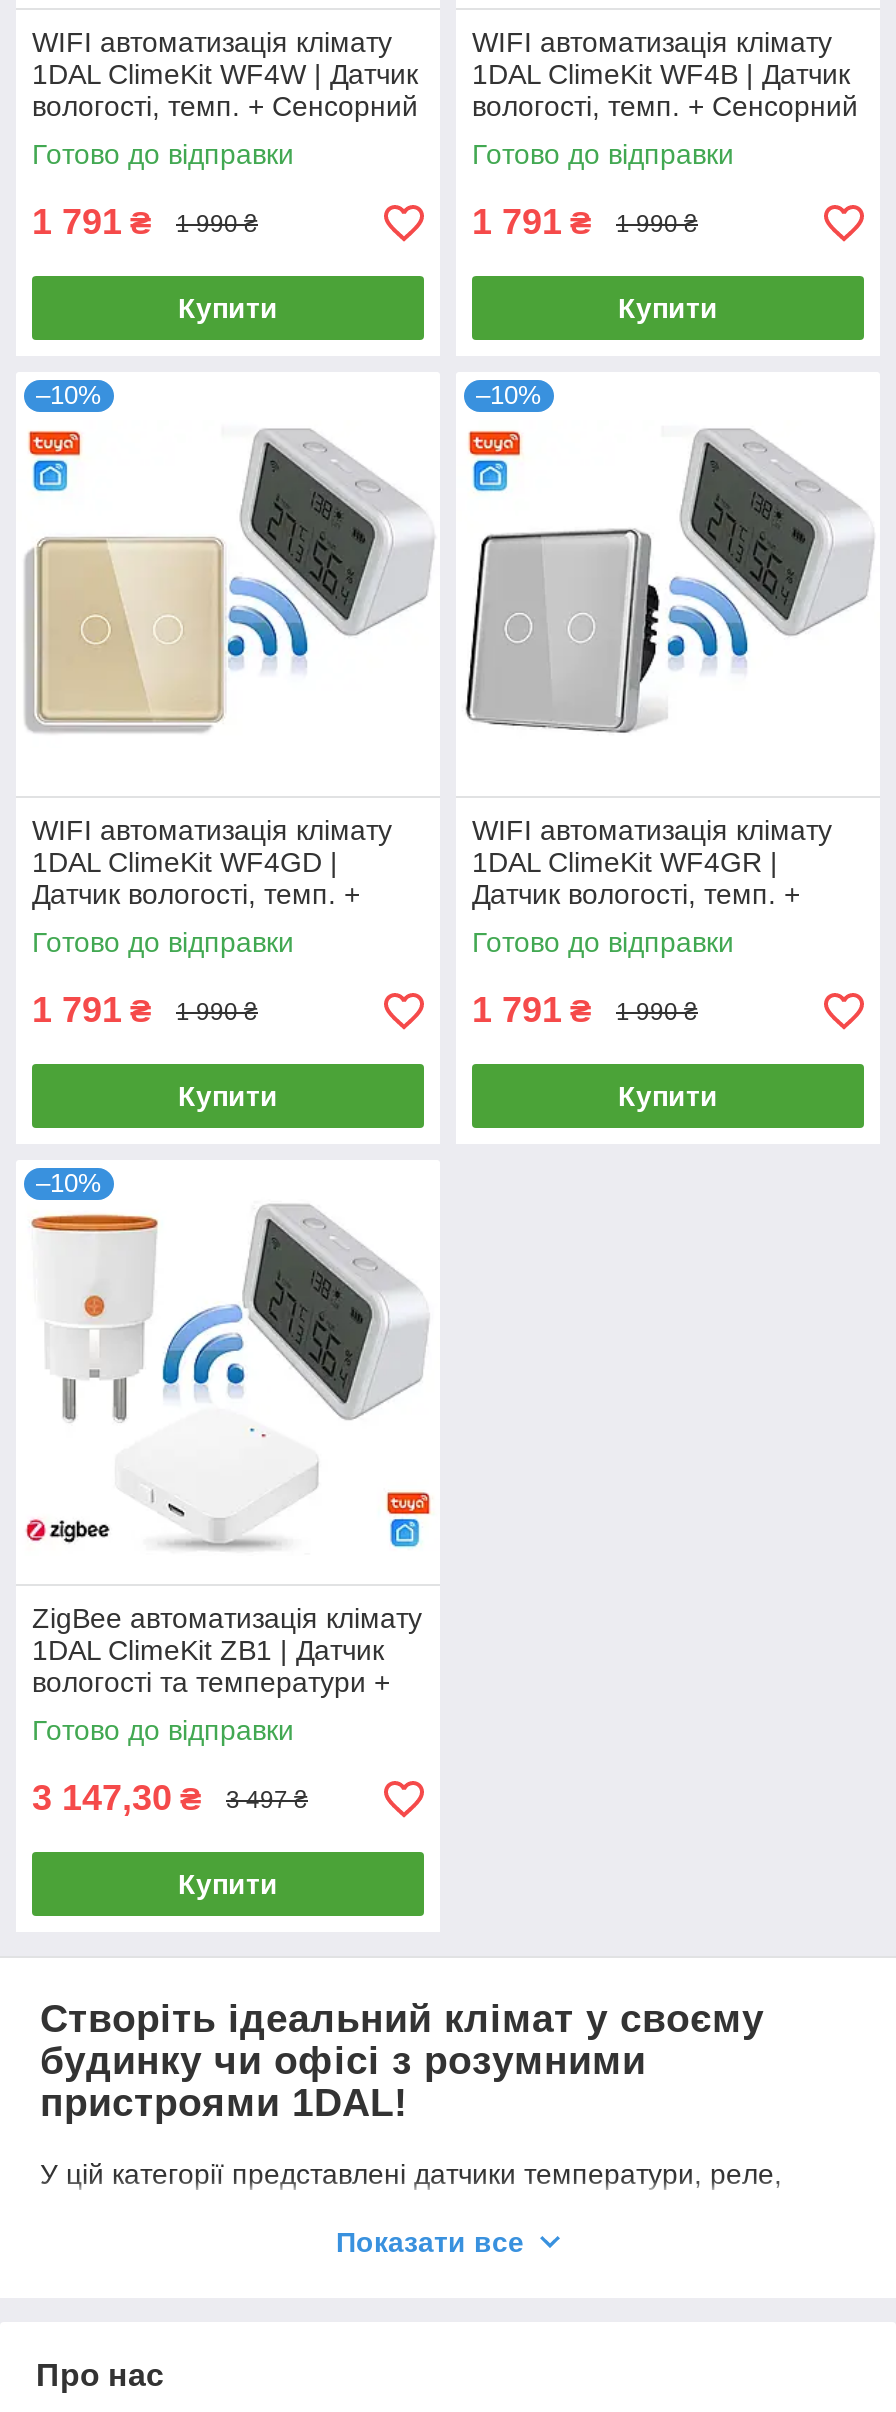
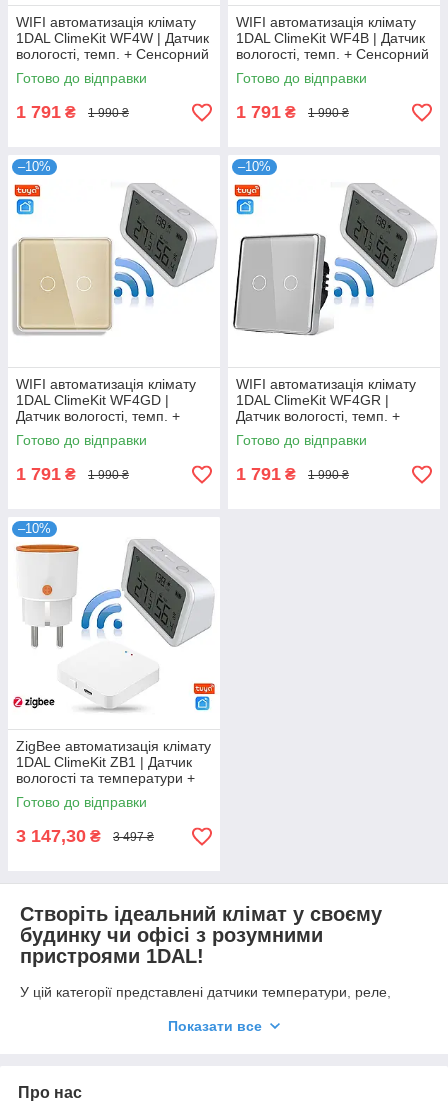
[178,292,278,324] Купити -> none
[618,292,718,324] Купити -> none
[178,1080,278,1112] Купити -> none
[618,1080,718,1112] Купити -> none
[178,1868,278,1900] Купити -> none

